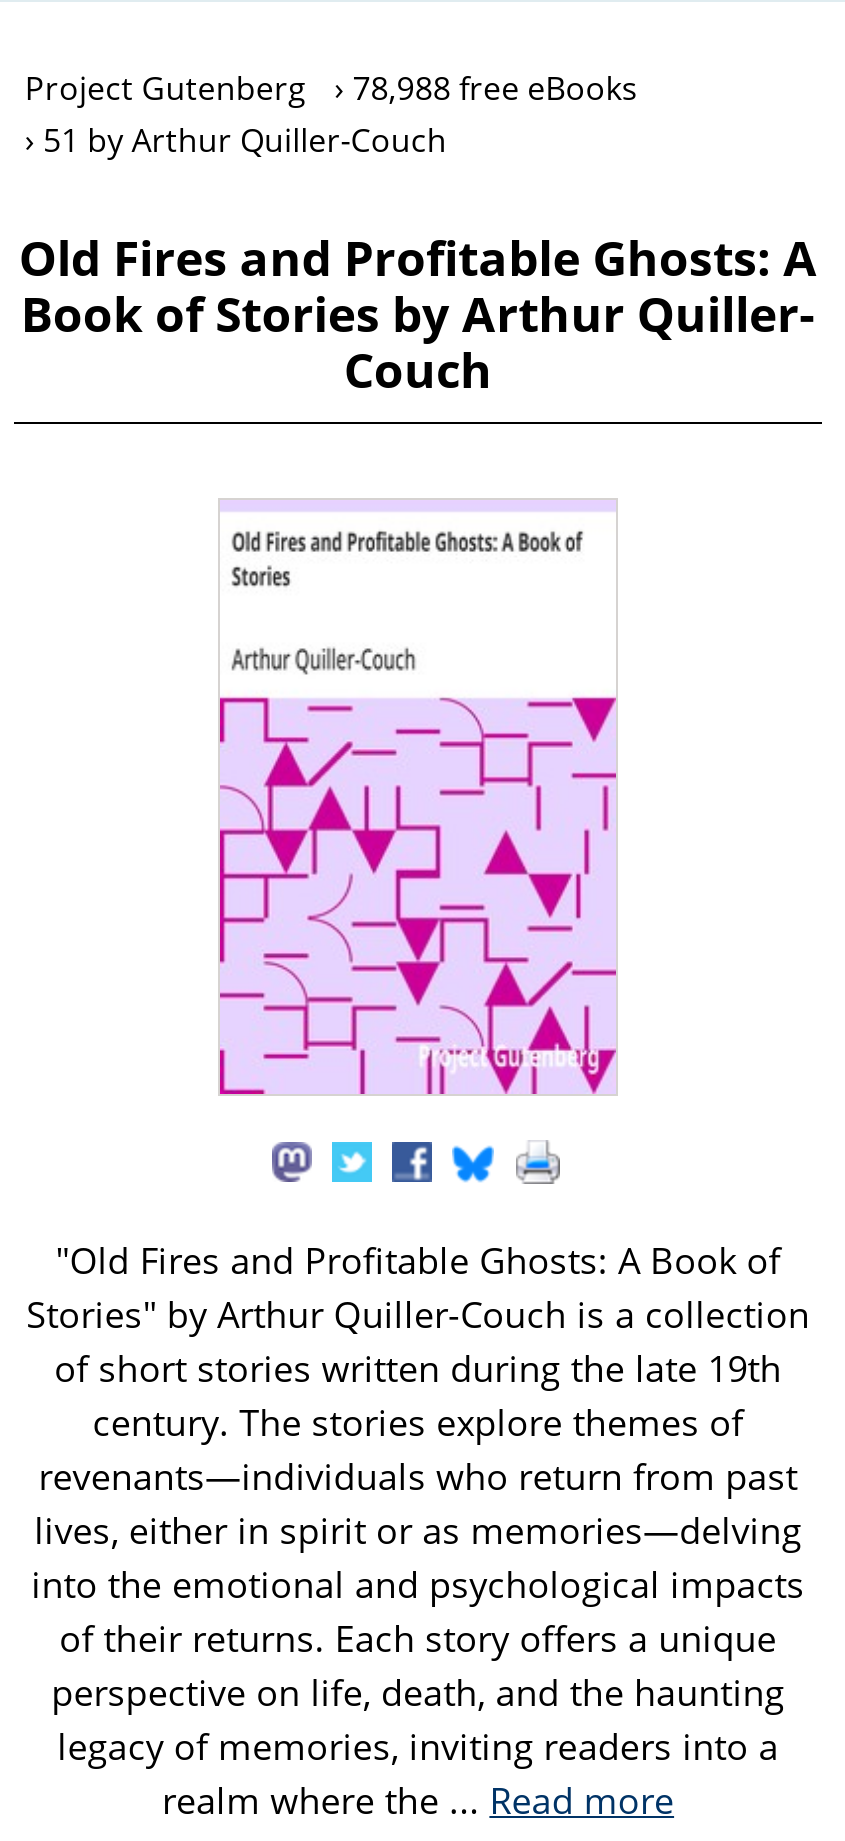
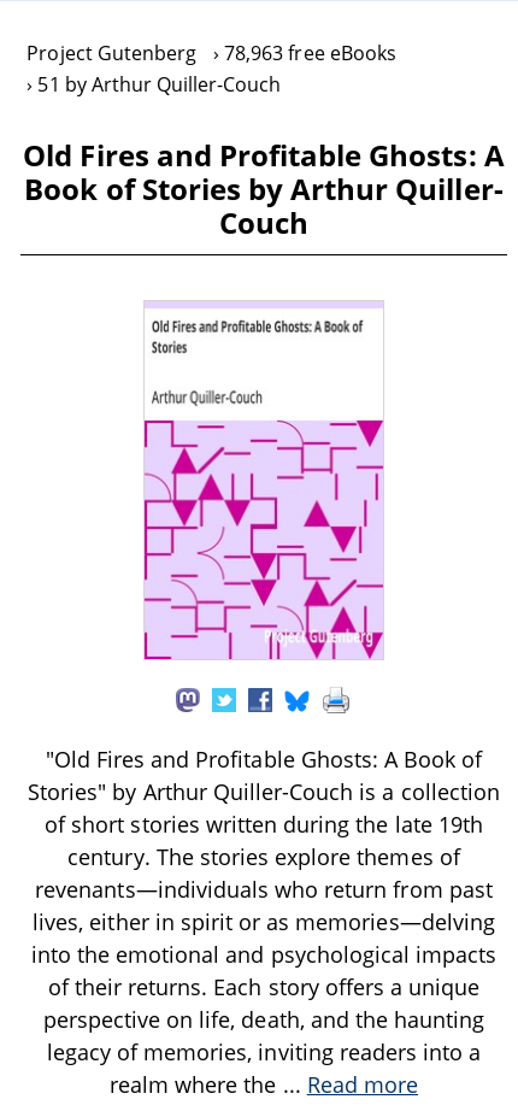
[25,66,638,110] Project Gutenberg 78,988 free eBooks -> [27,40,396,66] Project Gutenberg 78,963 free eBooks

